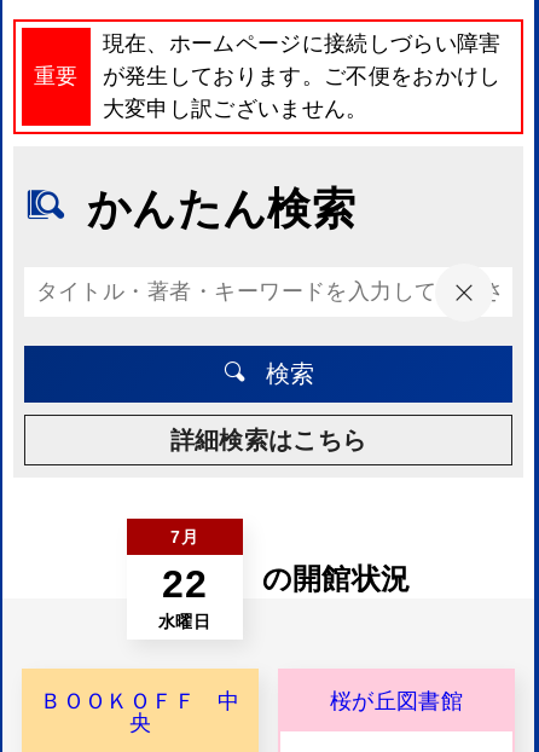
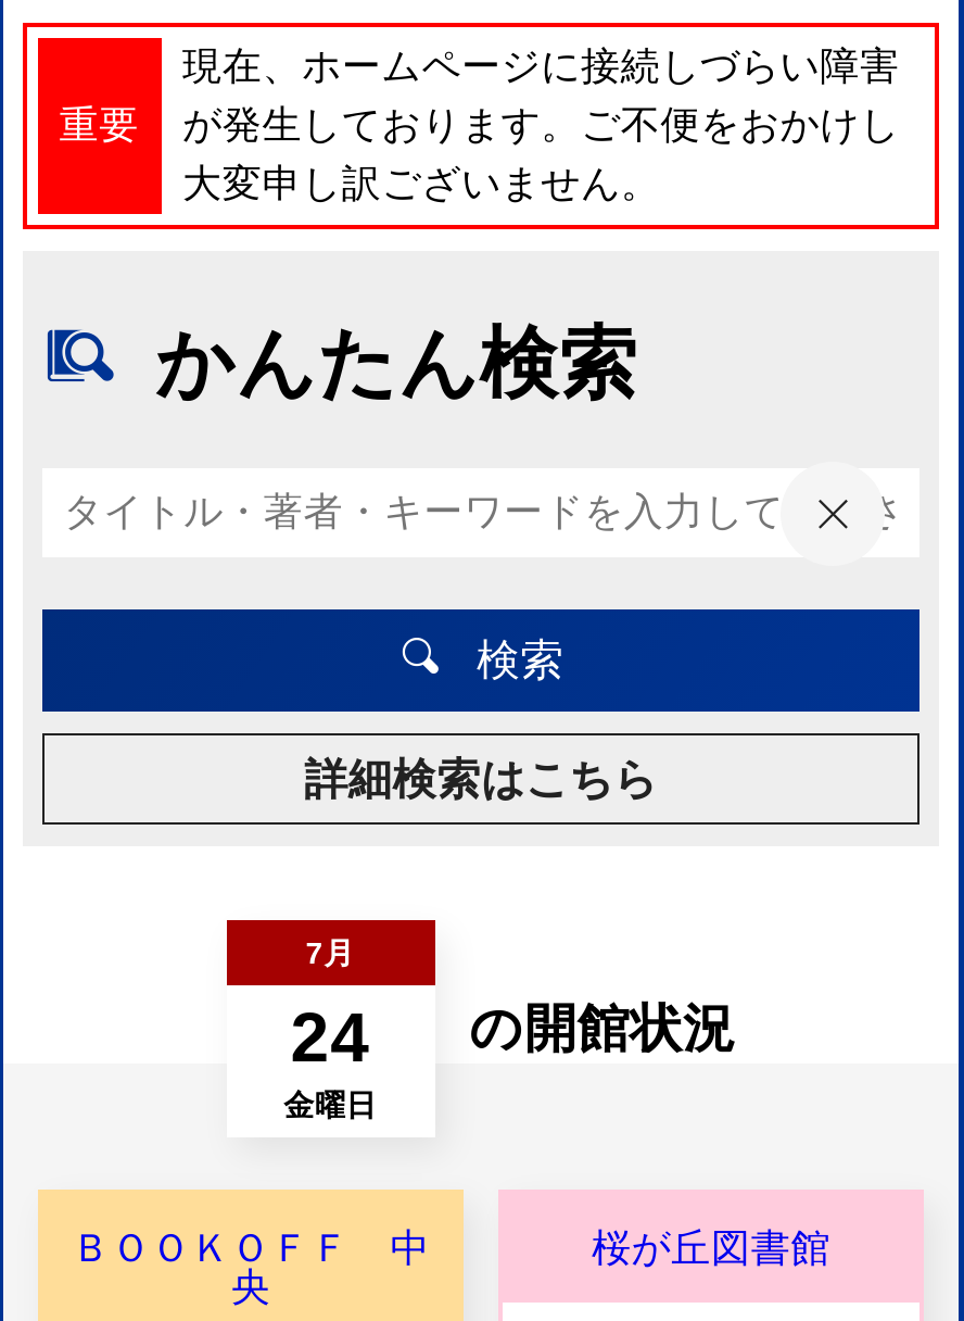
[162,562,410,606] 22 の開館状況 -> [291,998,736,1077] 24 の開館状況
[158,612,211,631] 水曜日 -> [284,1087,377,1122] 金曜日

